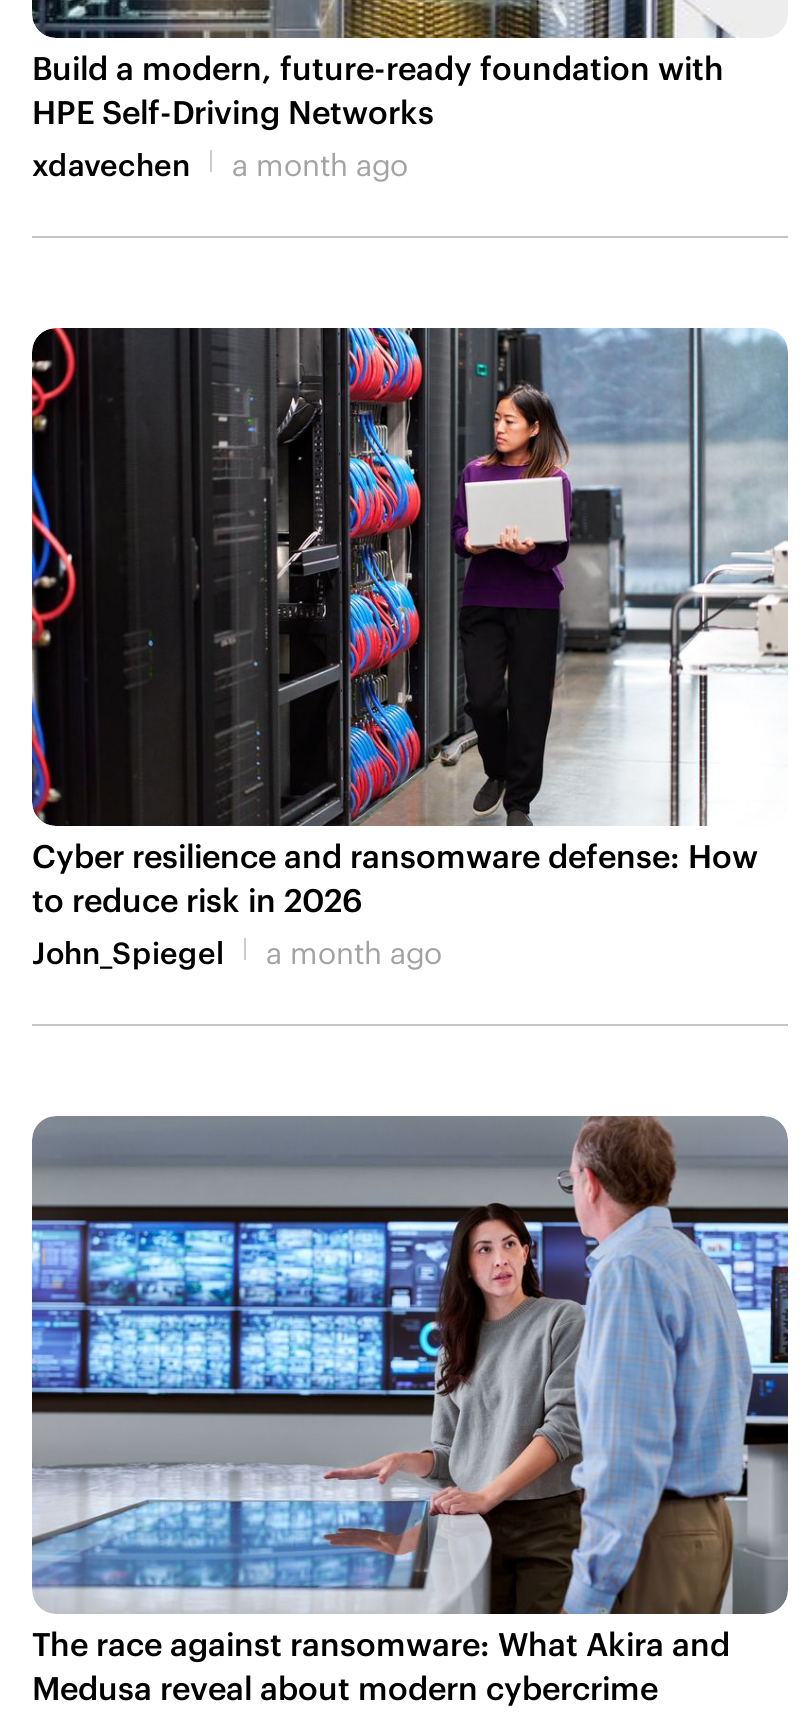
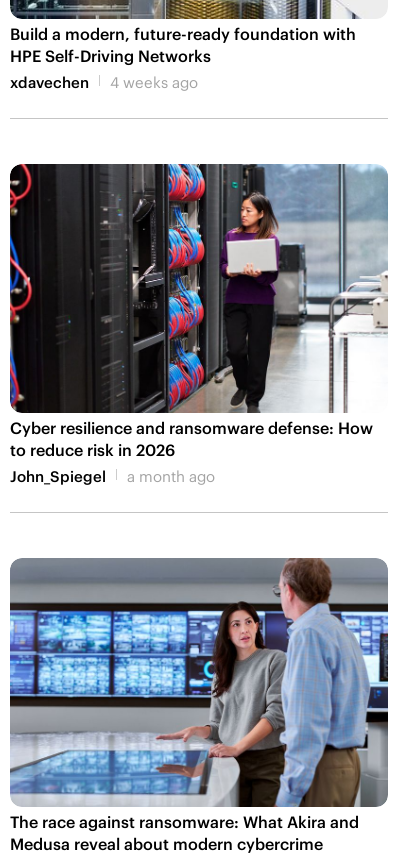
[232,146,408,184] a month ago -> [110,73,198,92] 4 weeks ago

